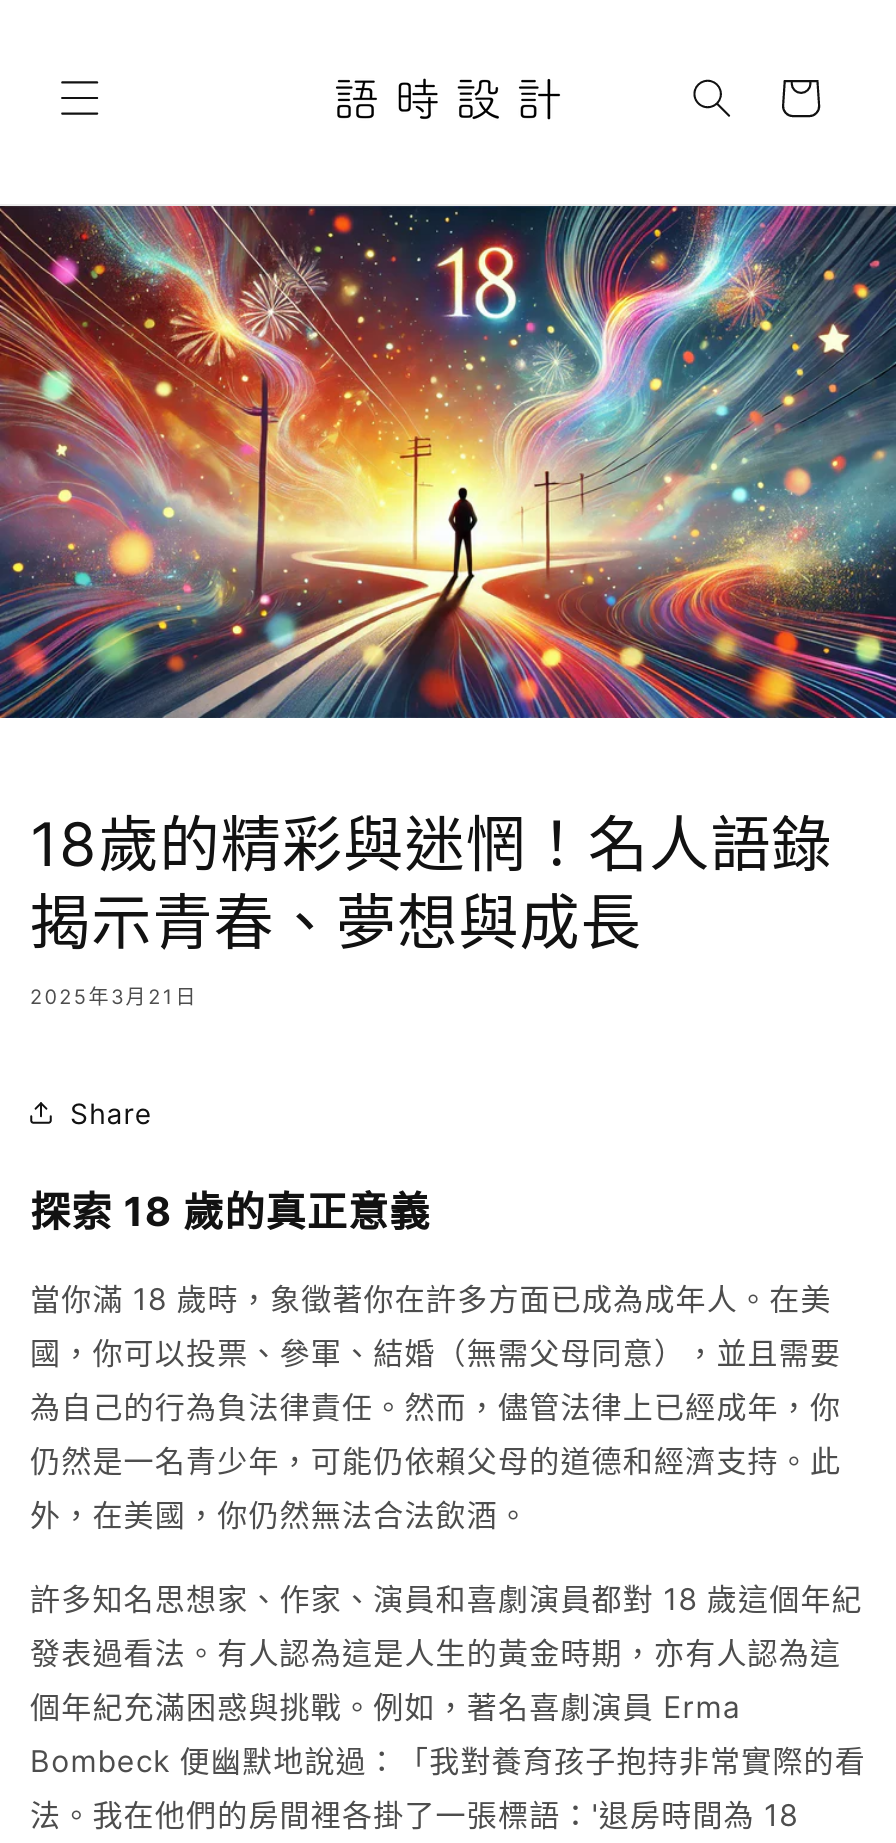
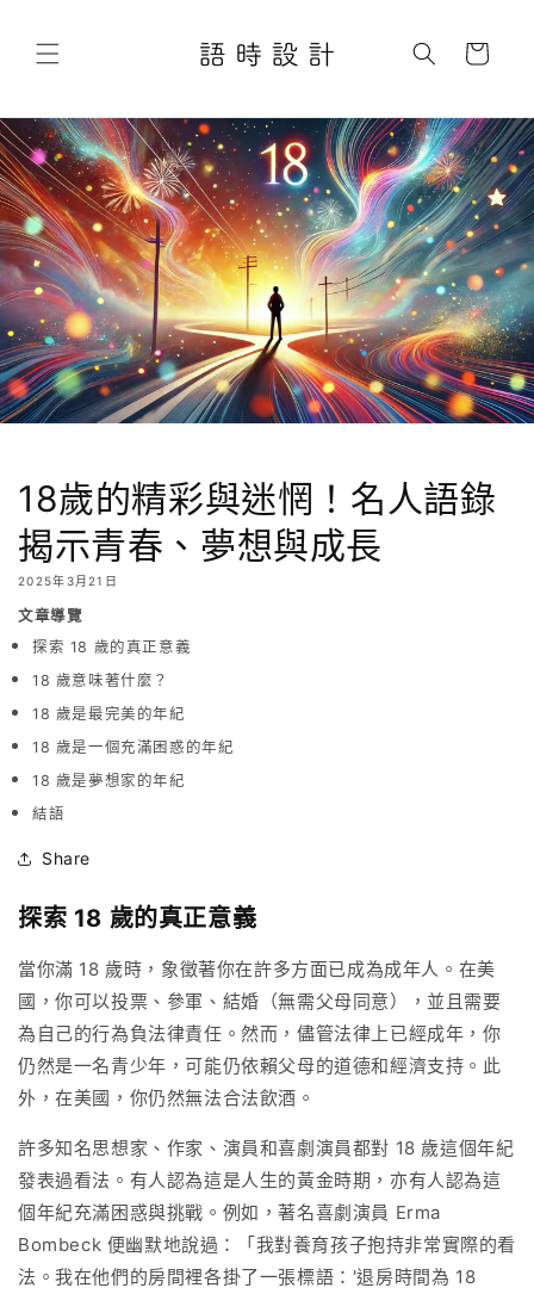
none -> [18,606,234,822] 文章導覽 | 探索 18 歲的真正意義 | 18 歲意味著什麼？ | 18 歲是最完美的年紀 | 18 歲是一個充滿困惑的年紀 | 18 歲是夢想家的年紀 | 結語

